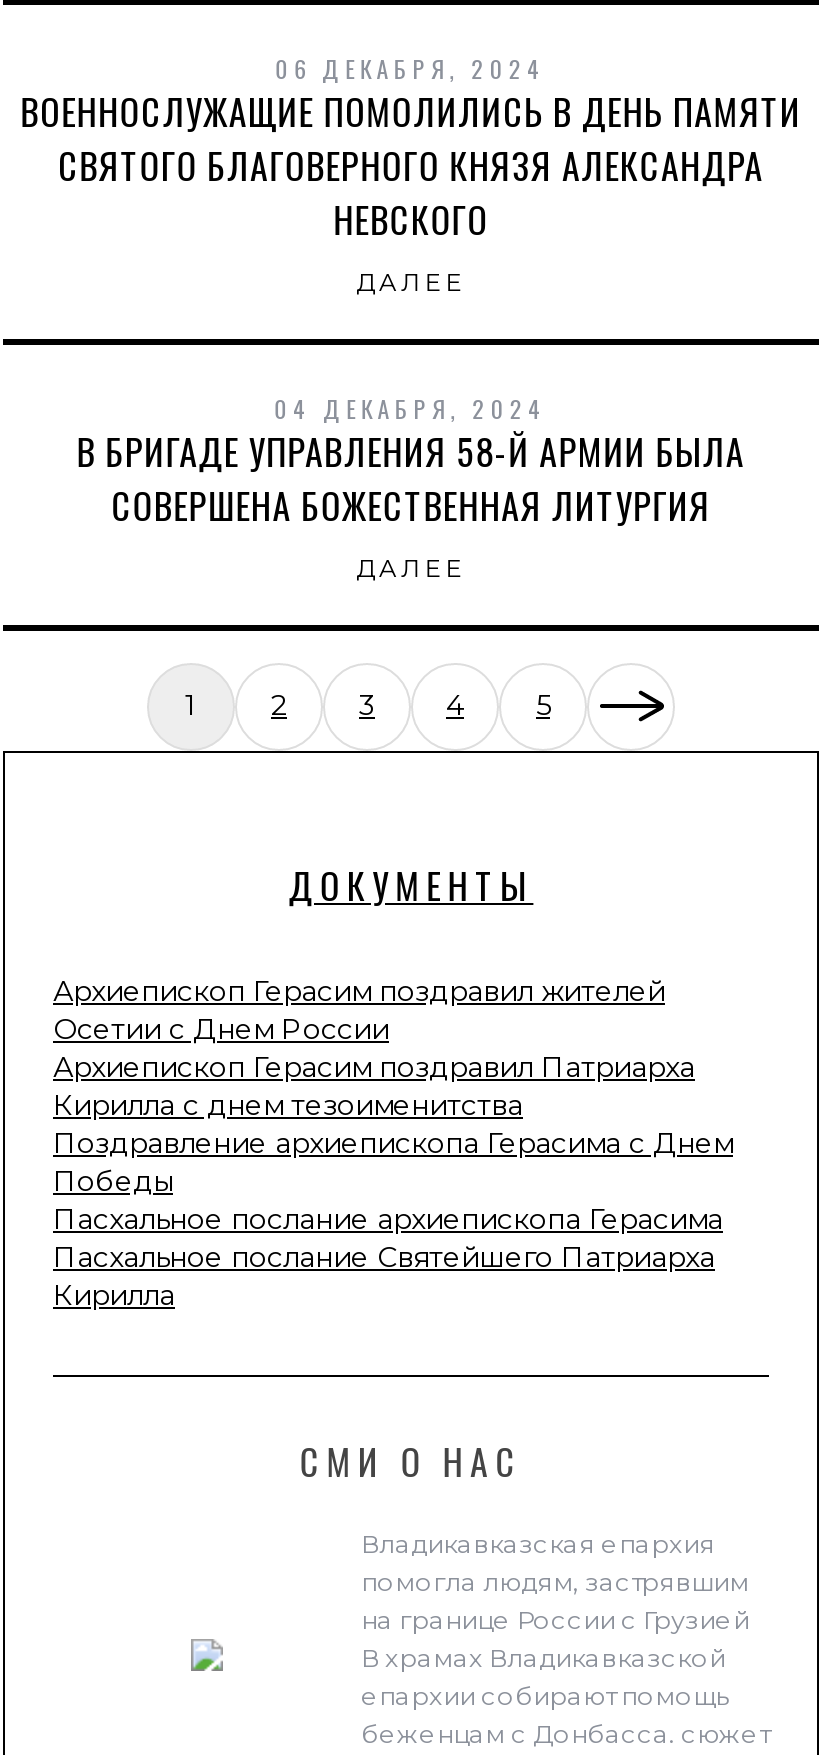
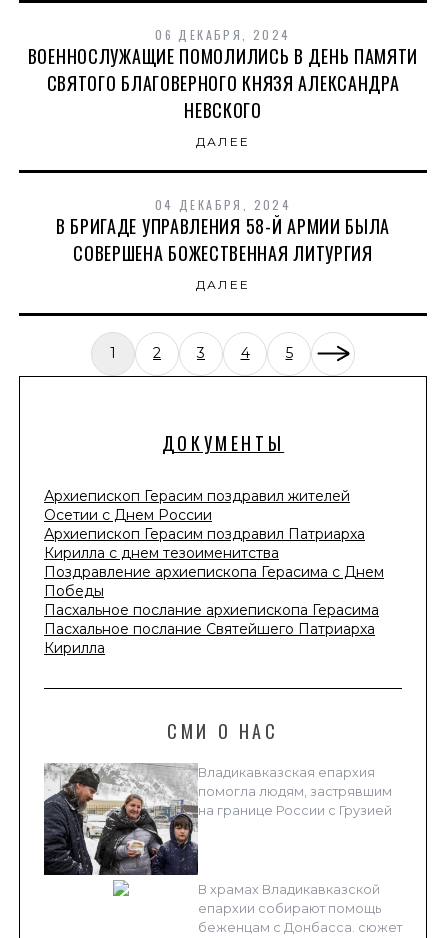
none -> [43,762,199,876] [image]

